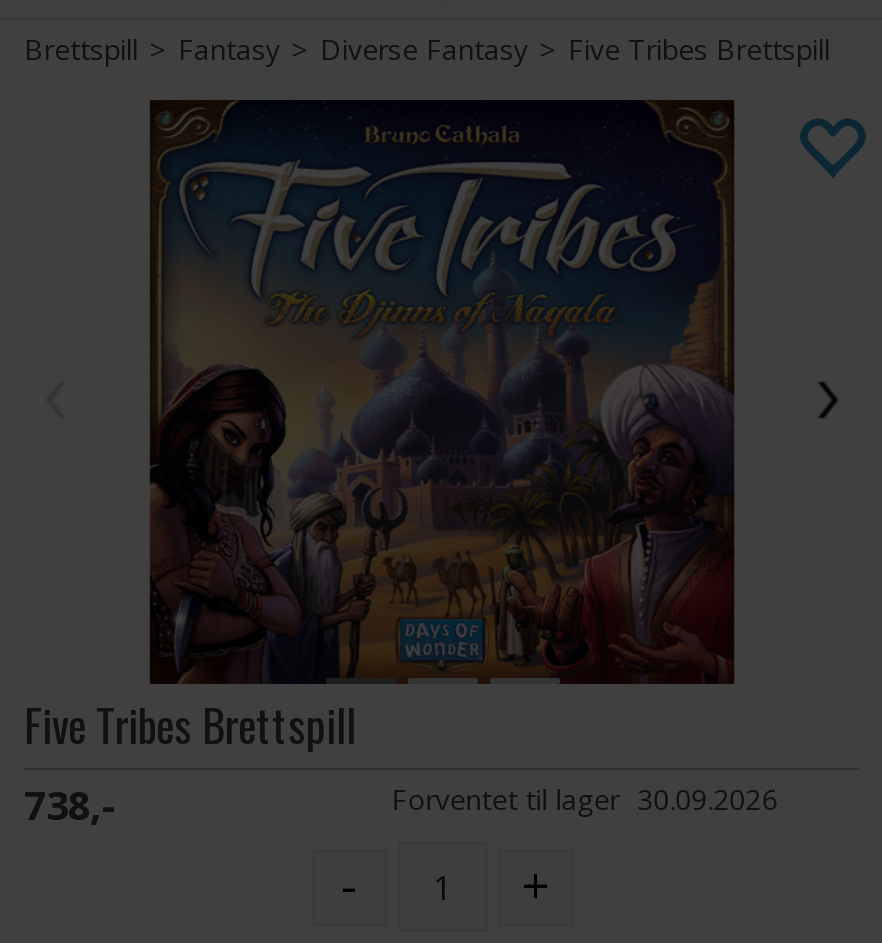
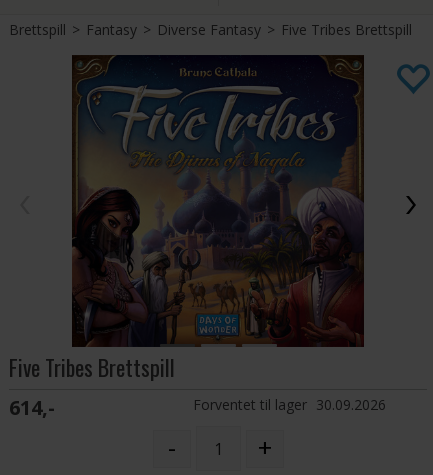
[24,778,116,832] 738,- -> [9,394,55,421] 614,-

